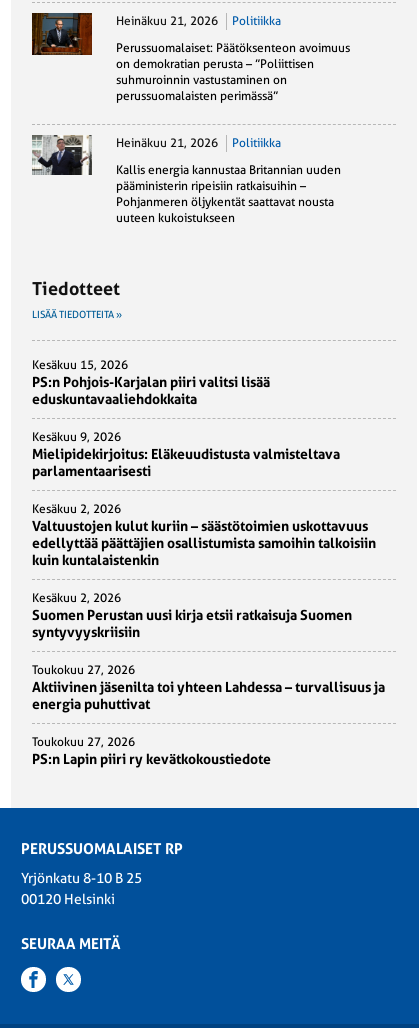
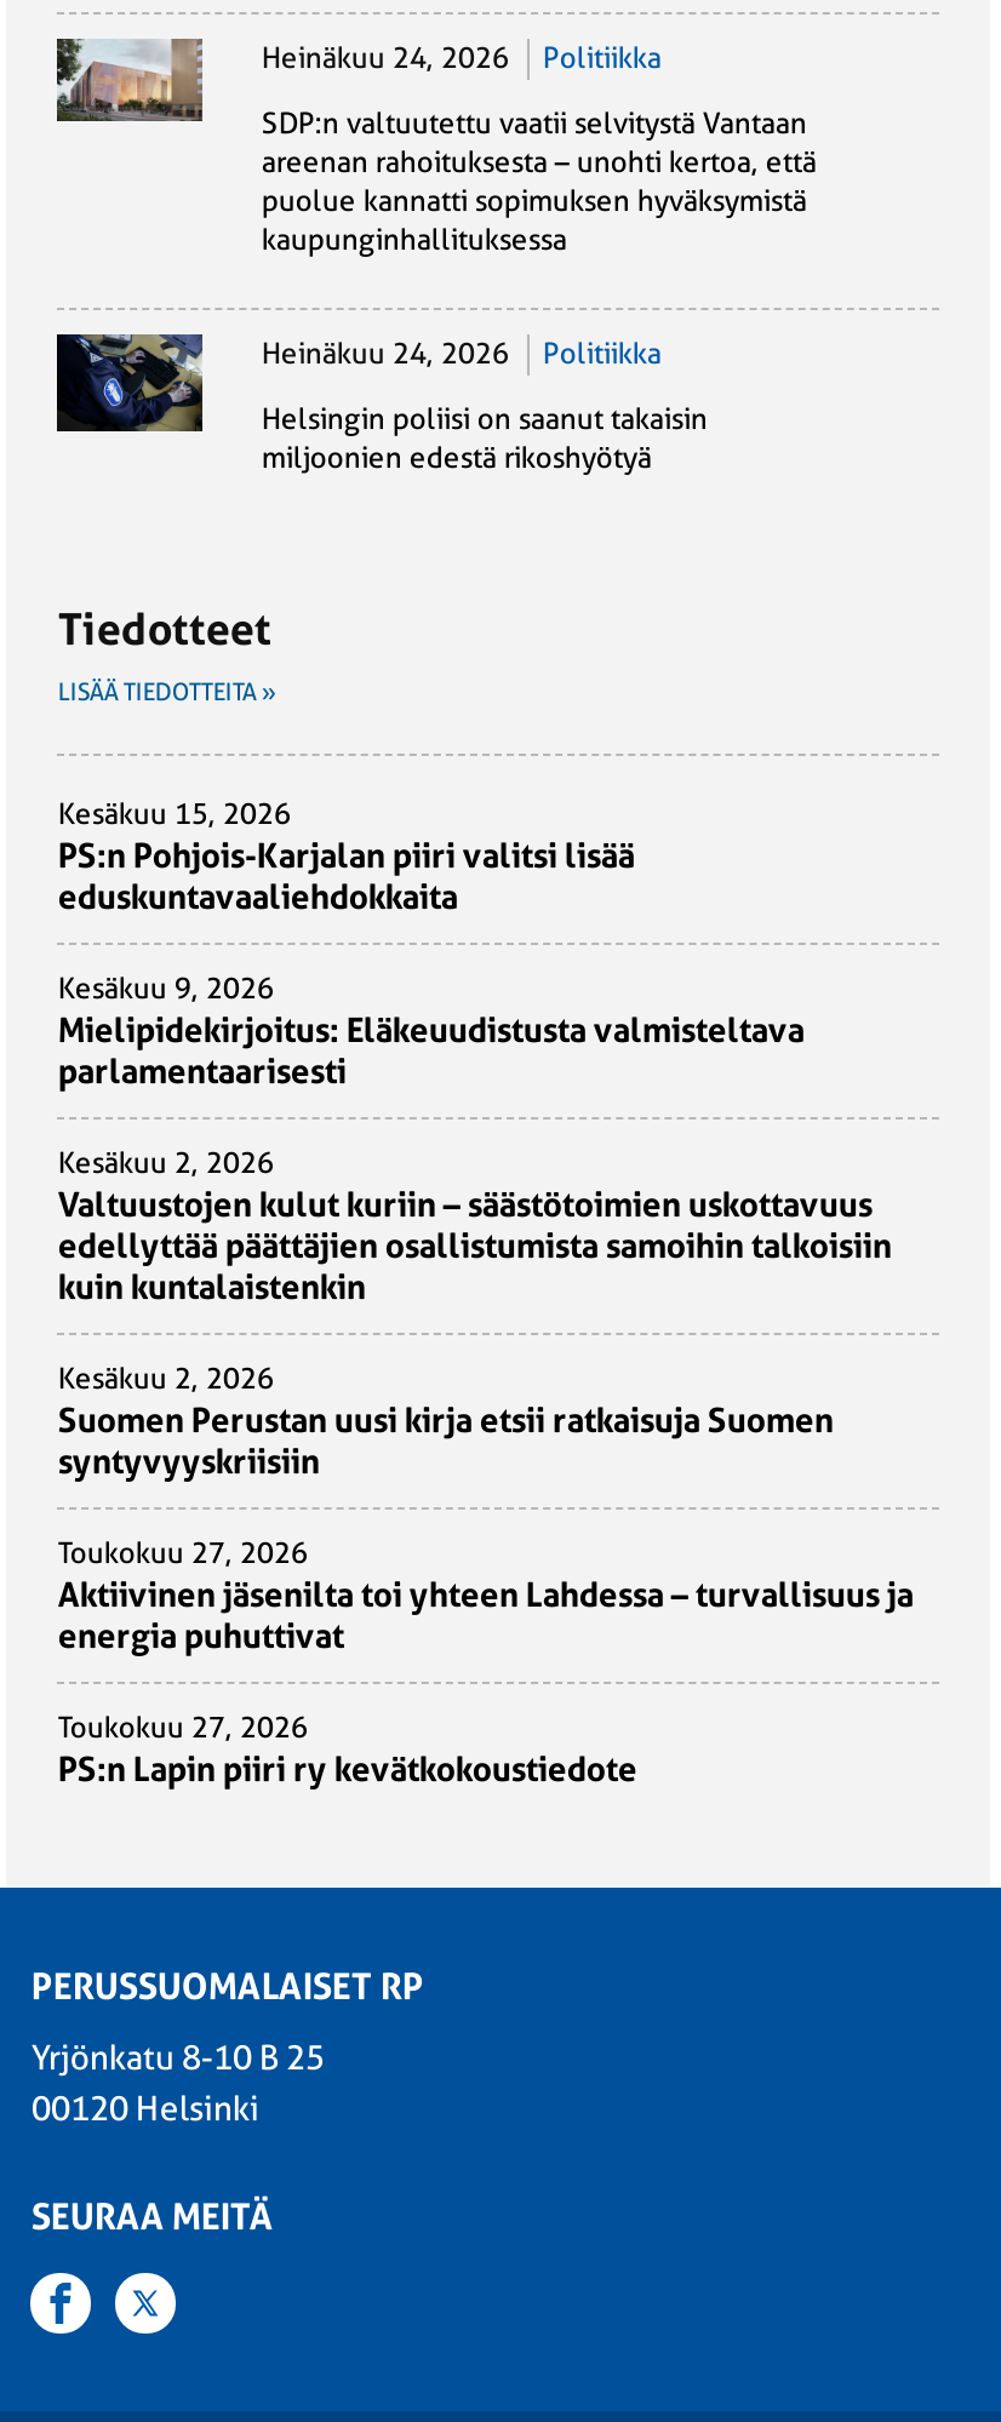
[31,12,281,56] [image] | Heinäkuu 21, 2026 Politiikka -> [57,39,661,141] [image] | Heinäkuu 24, 2026 Politiikka
[116,41,350,103] Perussuomalaiset: Päätöksenteon avoimuus | on demokratian perusta – ”Poliittisen | suhmuroinnin vastustaminen on | perussuomalaisten perimässä” -> [262,107,817,257] SDP:n valtuutettu vaatii selvitystä Vantaan | areenan rahoituksesta – unohti kertoa, että | puolue kannatti sopimuksen hyväksymistä | kaupunginhallituksessa
[32,135,281,176] [image] | Heinäkuu 21, 2026 Politiikka -> [55,332,661,434] [image] | Heinäkuu 24, 2026 Politiikka
[116,163,341,225] Kallis energia kannustaa Britannian uuden | pääministerin ripeisiin ratkaisuihin – | Pohjanmeren öljykentät saattavat nousta | uuteen kukoistukseen -> [262,402,707,475] Helsingin poliisi on saanut takaisin | miljoonien edestä rikoshyötyä

